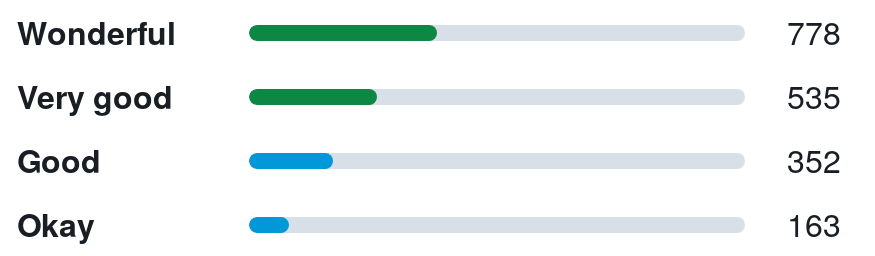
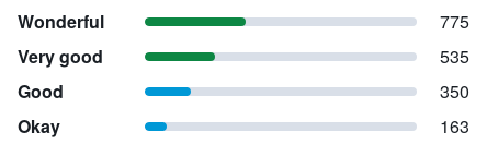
[787,9,841,55] 778 -> [440,9,469,34] 775
[787,137,841,183] 352 -> [440,79,469,104] 350

